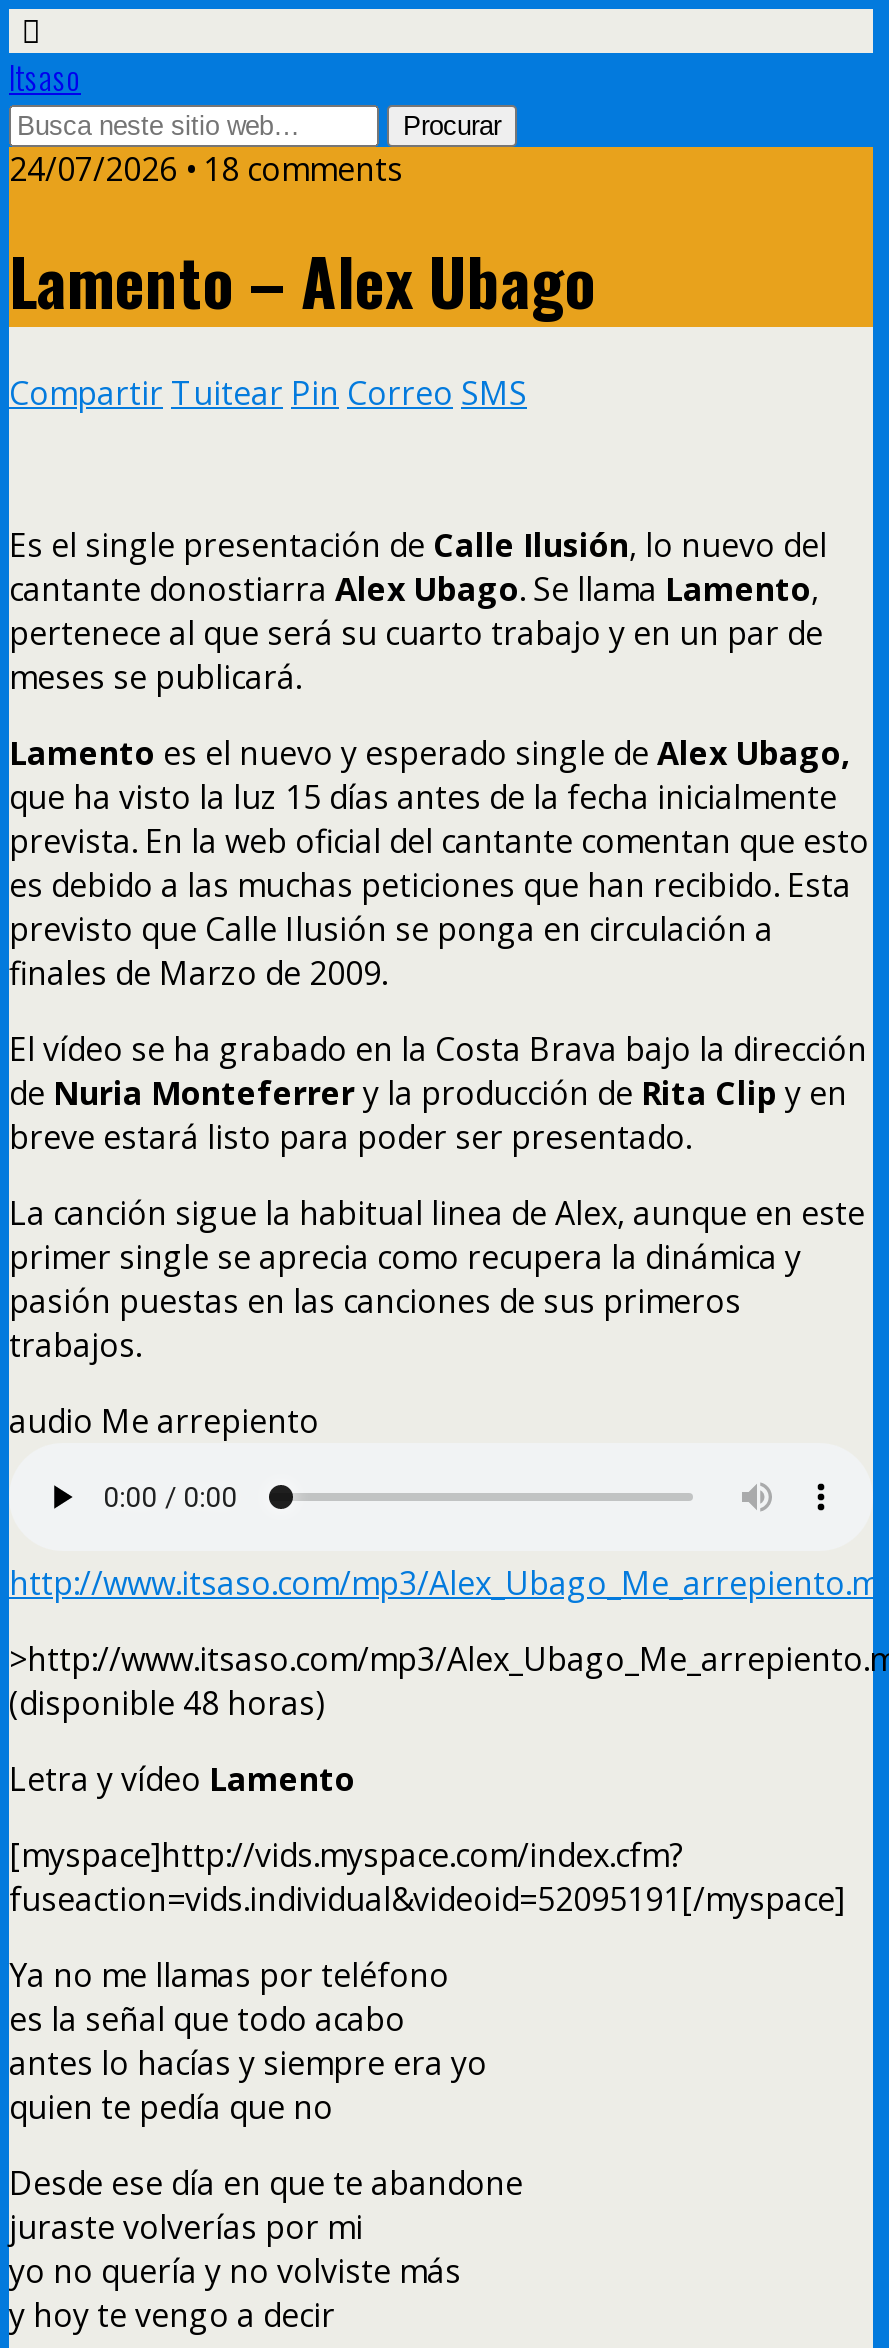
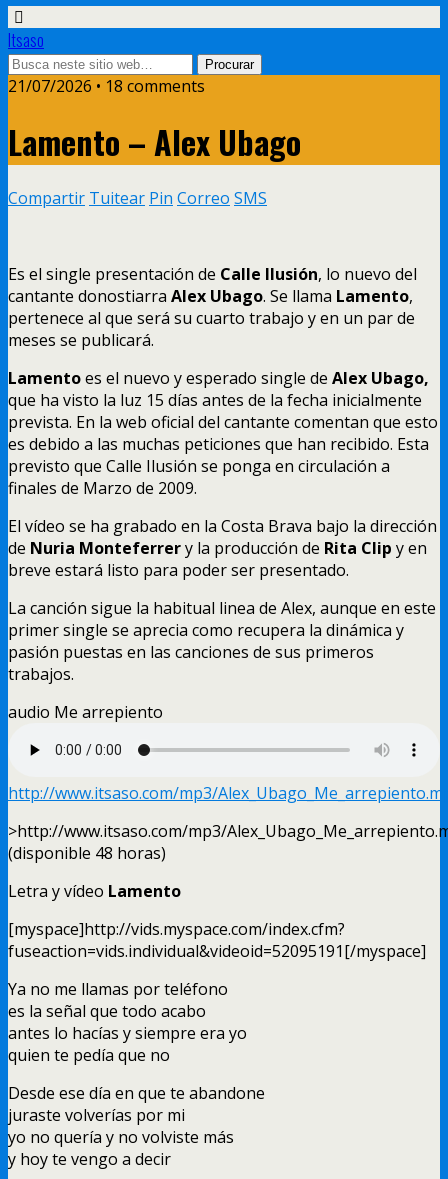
[9,147,403,191] 24/07/2026 • 18 comments -> [8,75,205,97] 21/07/2026 • 18 comments

